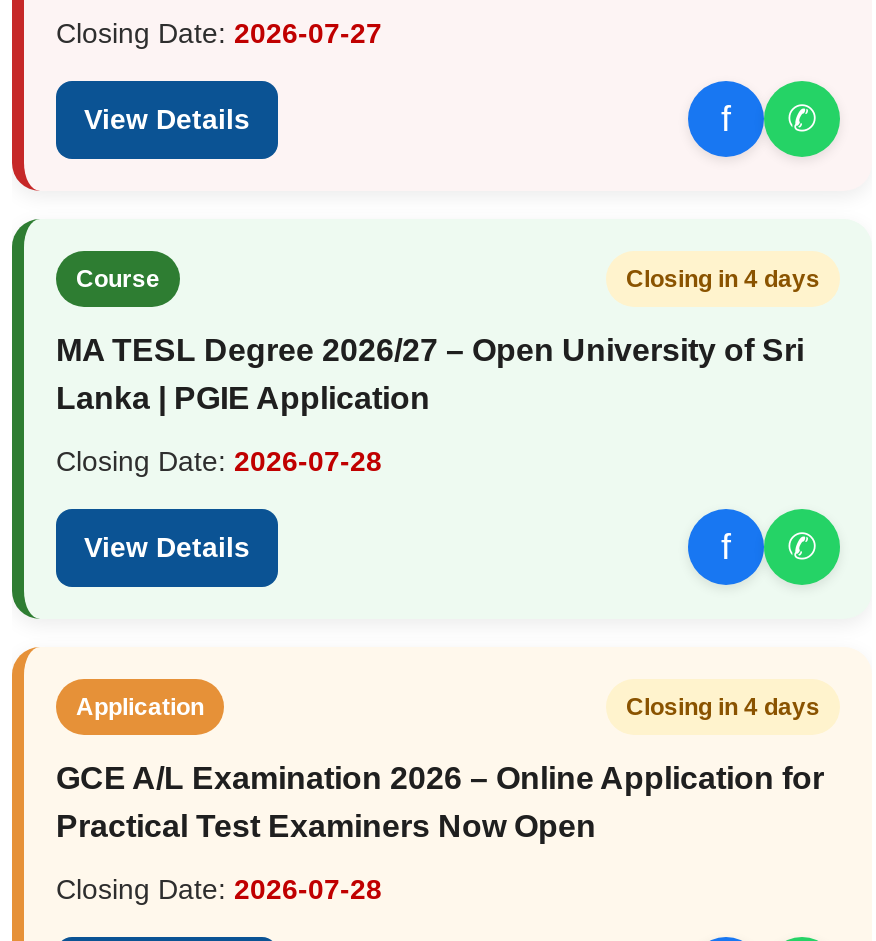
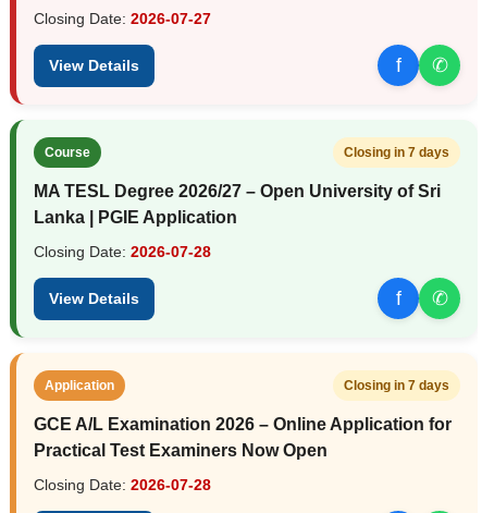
[626,264,820,292] Closing in 4 days -> [344,144,449,160] Closing in 7 days
[626,692,820,720] Closing in 4 days -> [344,377,449,393] Closing in 7 days

